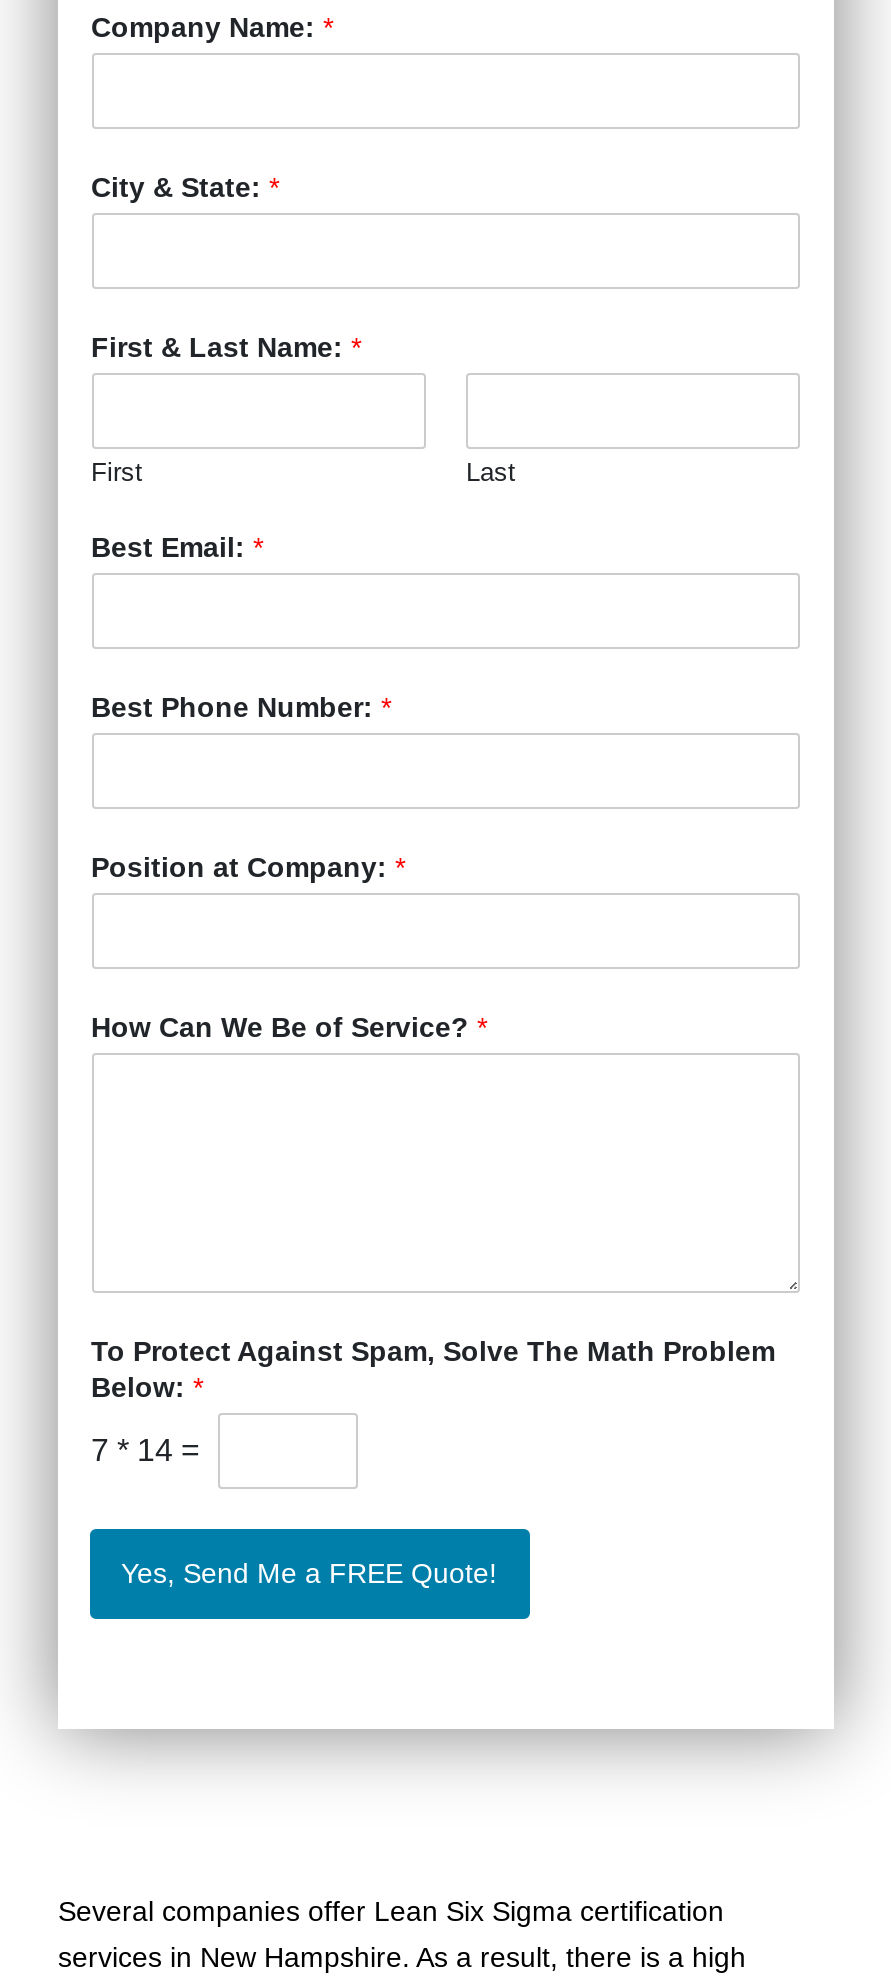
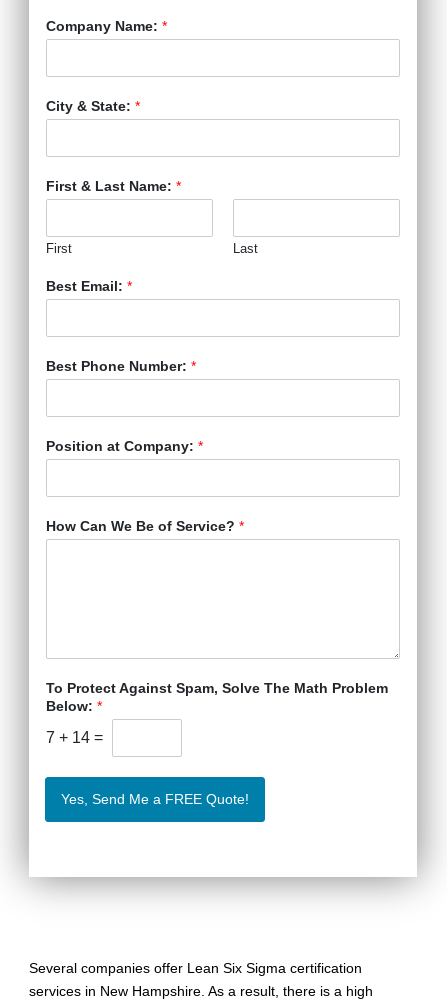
[91,1433,199,1467] 7 * 14 = -> [45,729,102,746] 7 + 14 =

